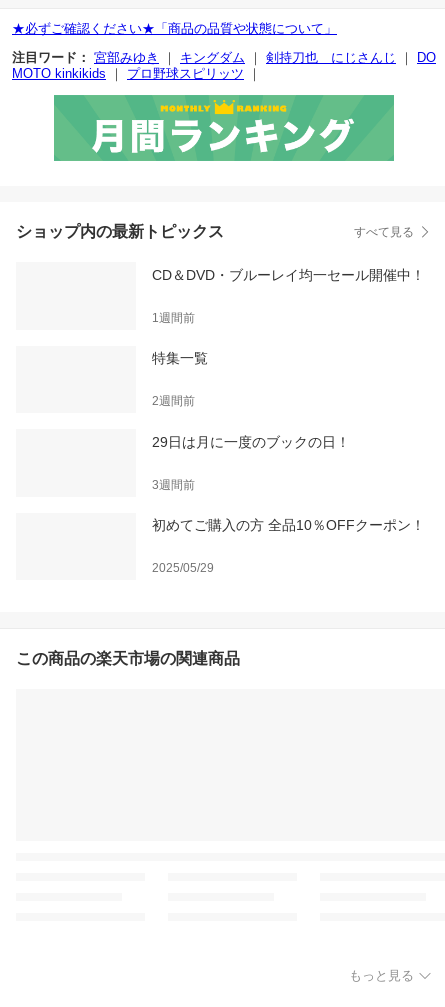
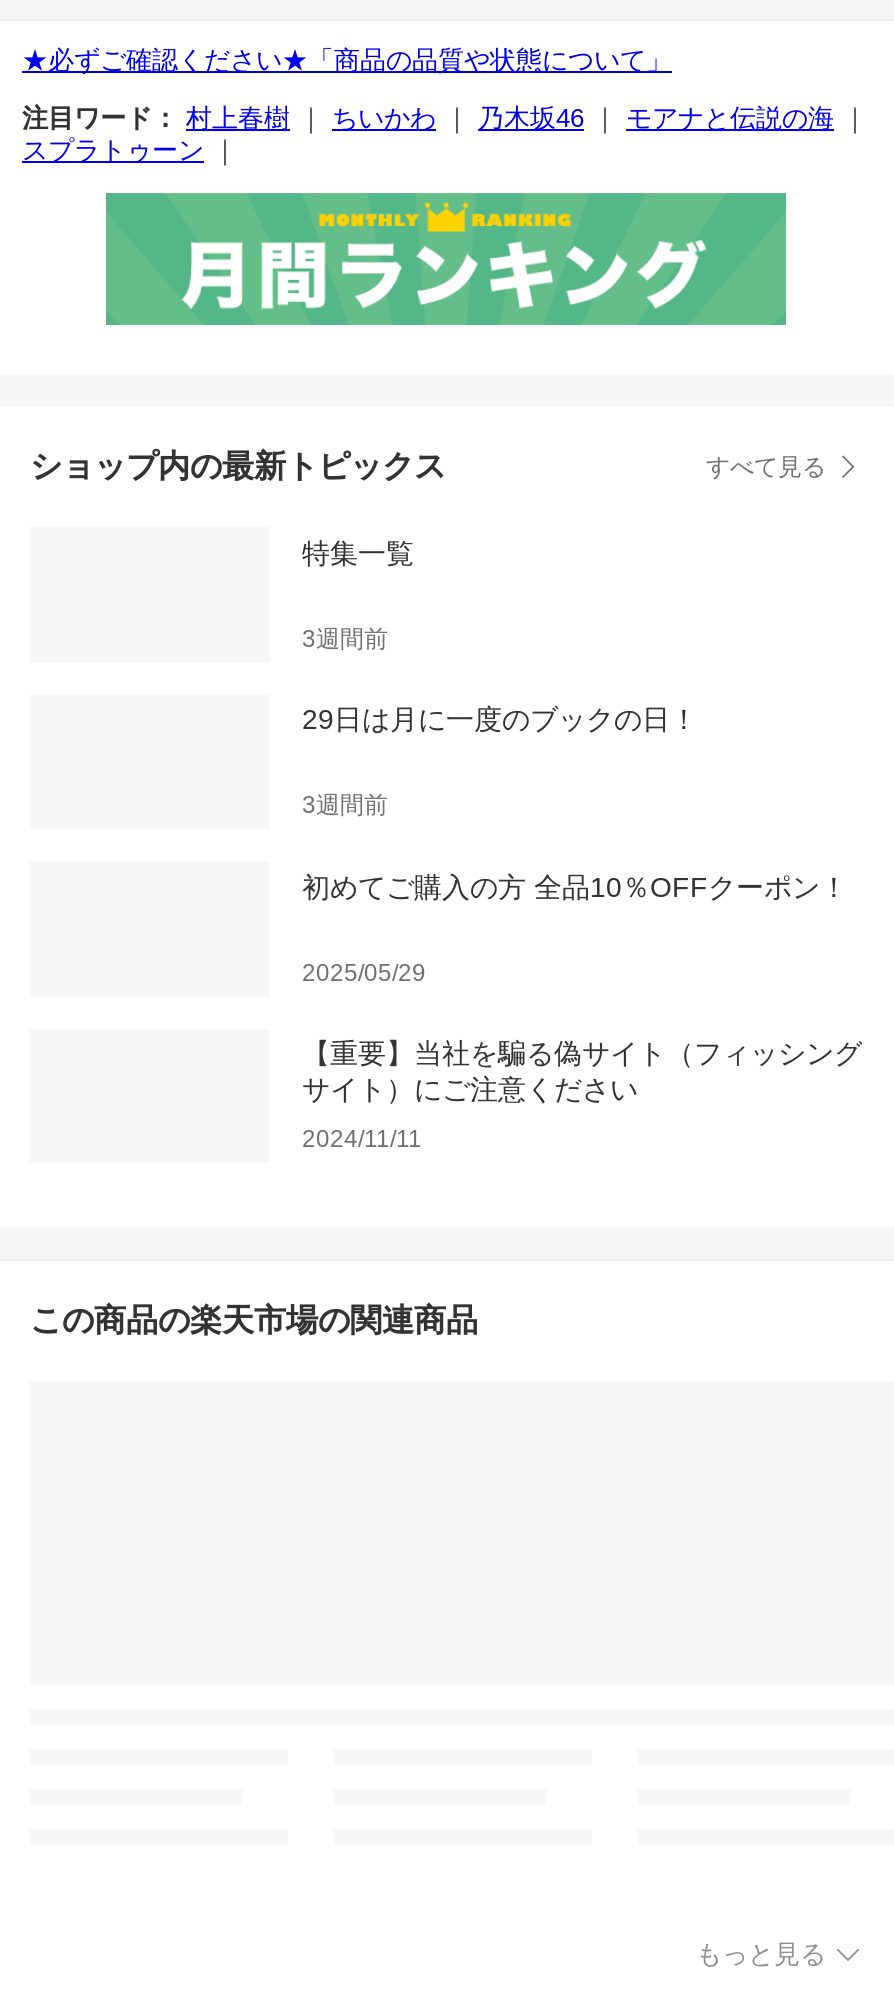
[12,50,436,81] 注目ワード： 宮部みゆき｜キングダム｜剣持刀也 にじさんじ｜DO | MOTO kinkikids｜プロ野球スピリッツ｜ -> [22,103,868,165] 注目ワード： 村上春樹｜ちいかわ｜乃木坂46｜モアナと伝説の海｜ | スプラトゥーン｜
[152,267,425,325] CD＆DVD・ブルーレイ均一セール開催中！ | 1週間前 -> none
moved [152,350,208,366] -> [302,537,414,569]: 特集一覧
[152,394,195,408] 2週間前 -> [302,625,388,653] 3週間前
moved [152,434,425,575] -> [302,704,848,987]: 29日は月に一度のブックの日！ | 3週間前 | 初めてご購入の方 全品10％OFFクーポン！ | 2025/05/29
none -> [302,1038,862,1154] 【重要】当社を騙る偽サイト（フィッシング | サイト）にご注意ください | 2024/11/11

